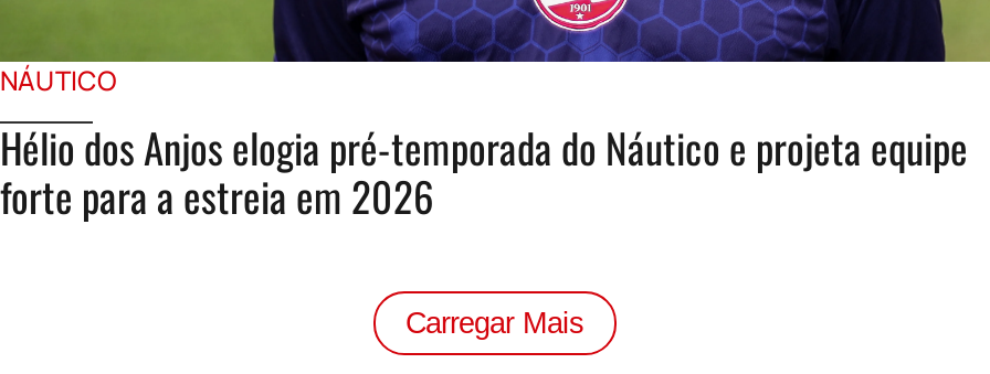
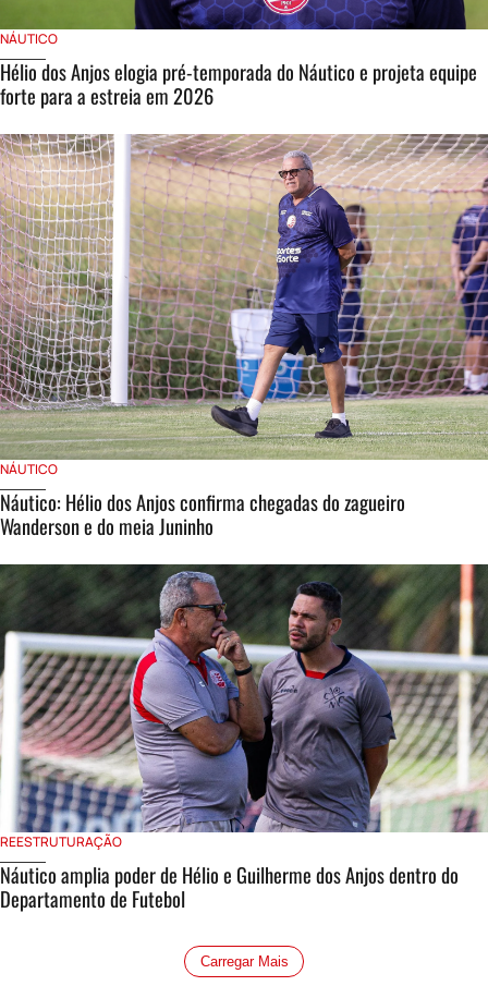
none -> [0,133,485,540] [image] | NÁUTICO | Náutico: Hélio dos Anjos confirma chegadas do zagueiro | Wanderson e do meia Juninho
none -> [0,563,485,912] [image] | REESTRUTURAÇÃO | Náutico amplia poder de Hélio e Guilherme dos Anjos dentro do | Departamento de Futebol

